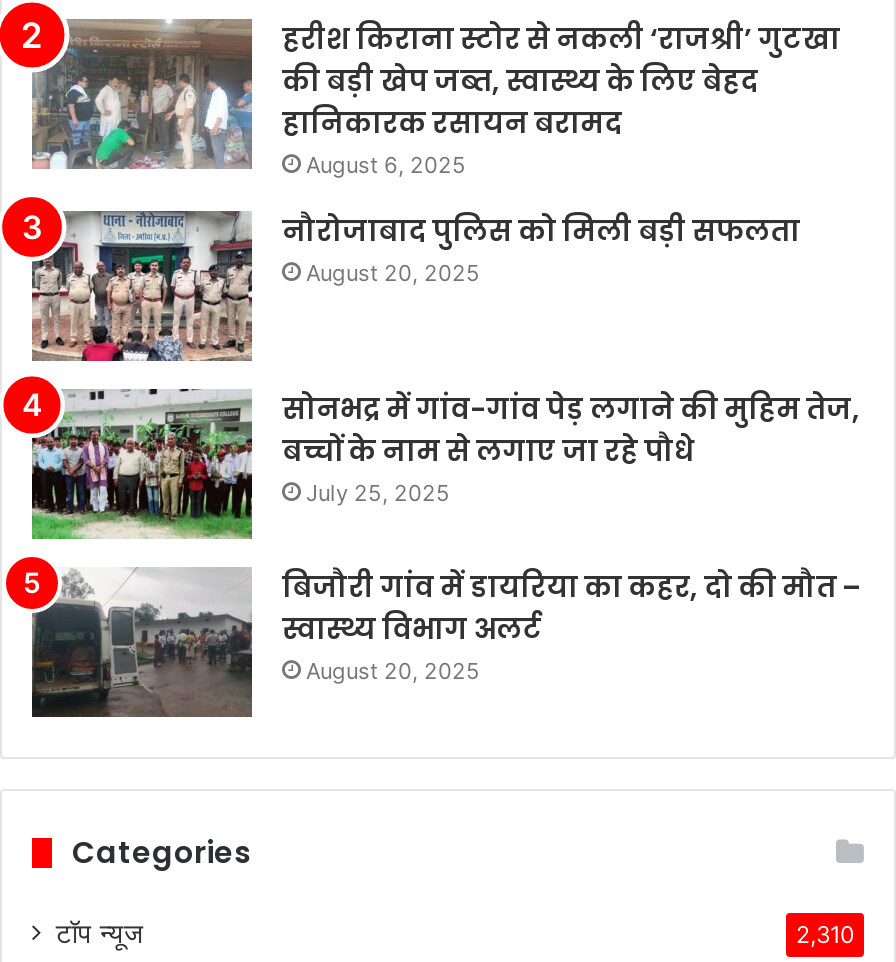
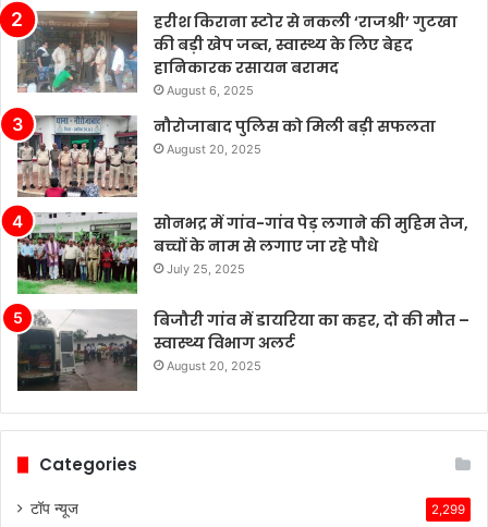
[796,922,854,950] 2,310 -> [431,502,465,518] 2,299

